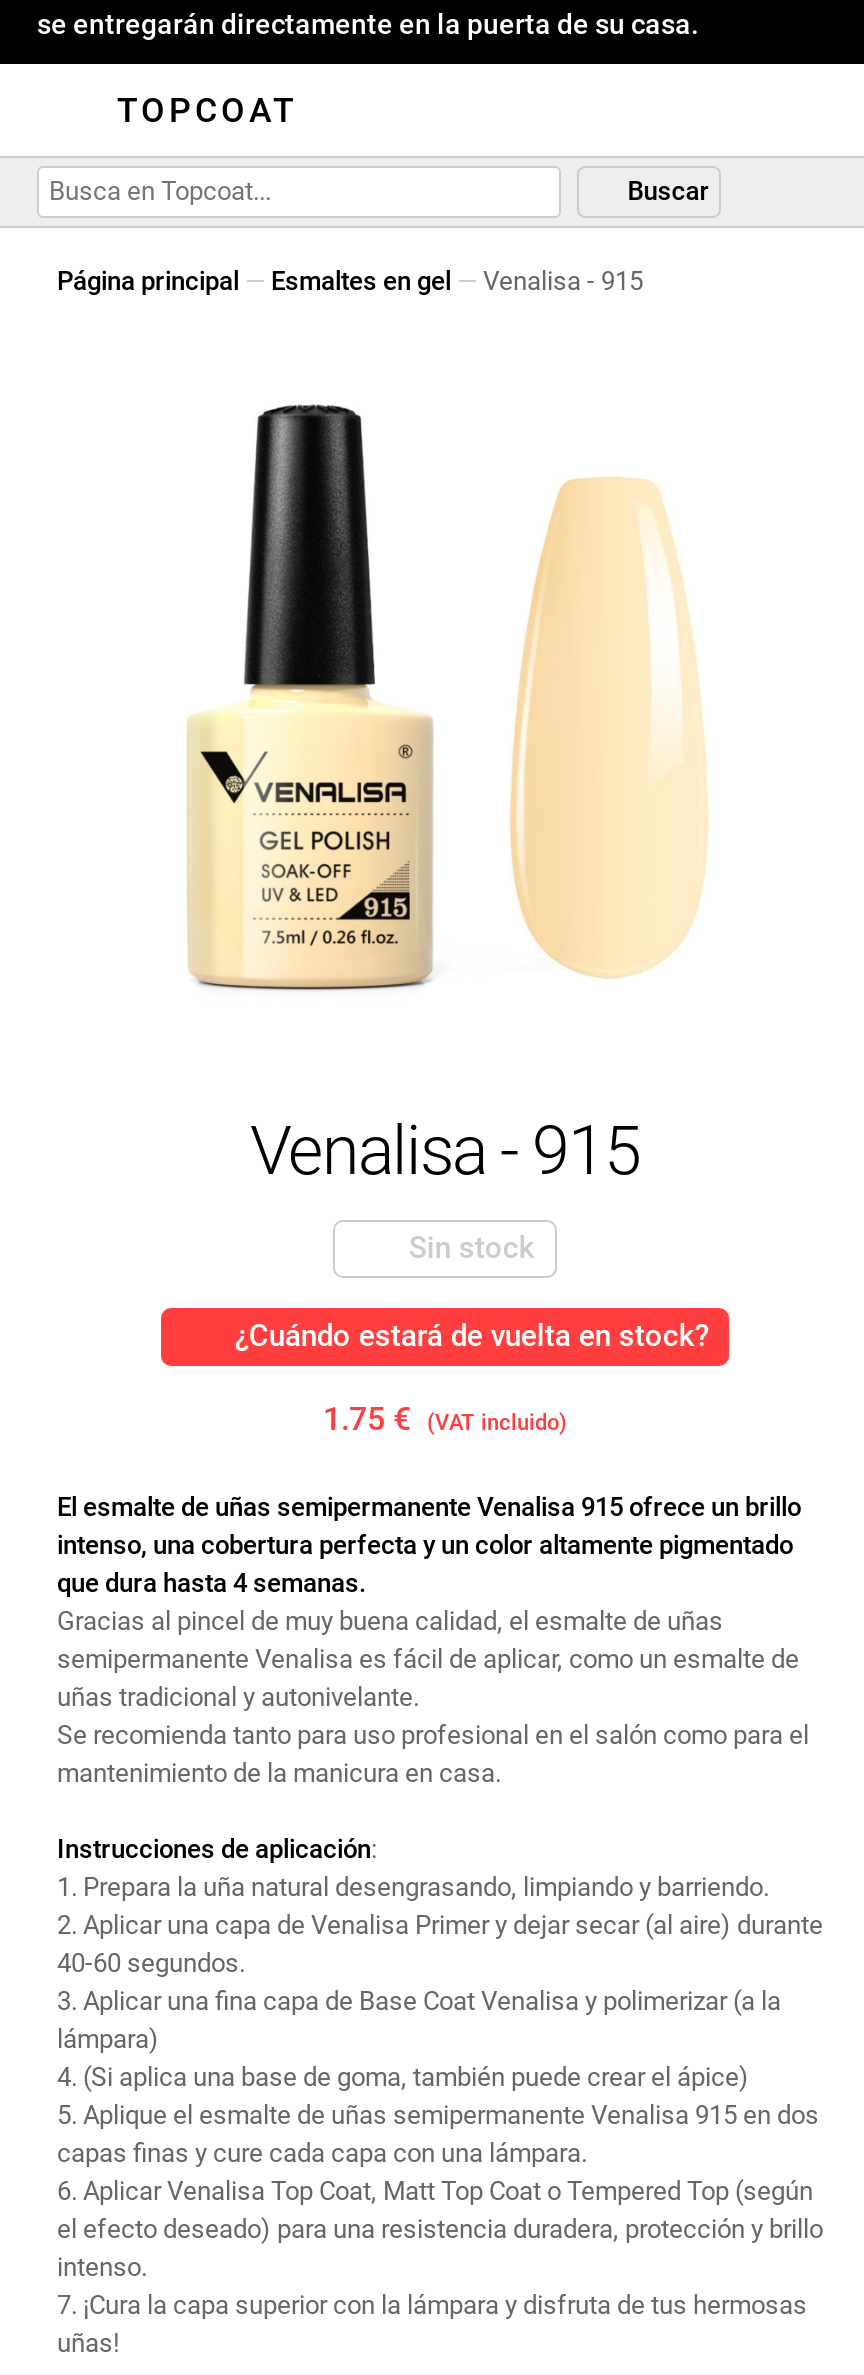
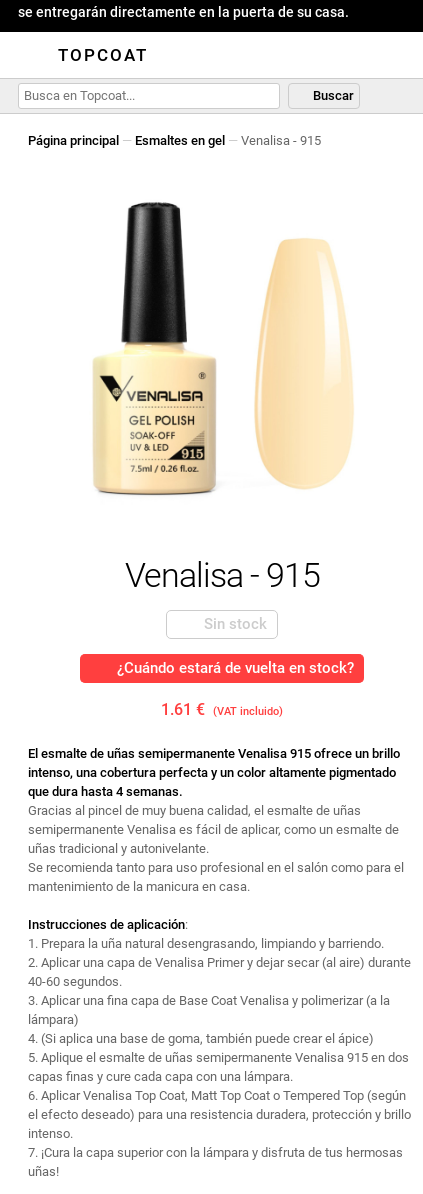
[323,1400,567,1438] 1.75 €(VAT incluido) -> [161,700,283,719] 1.61 €(VAT incluido)

